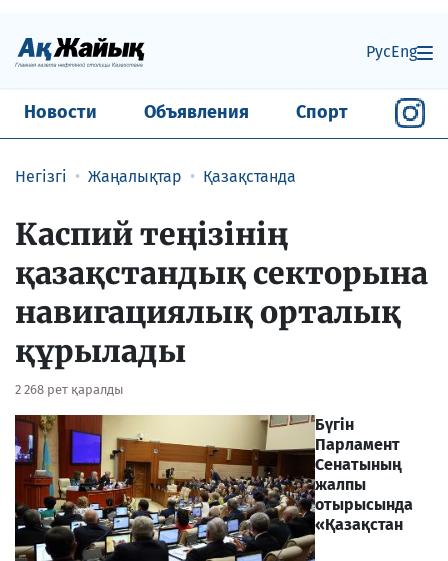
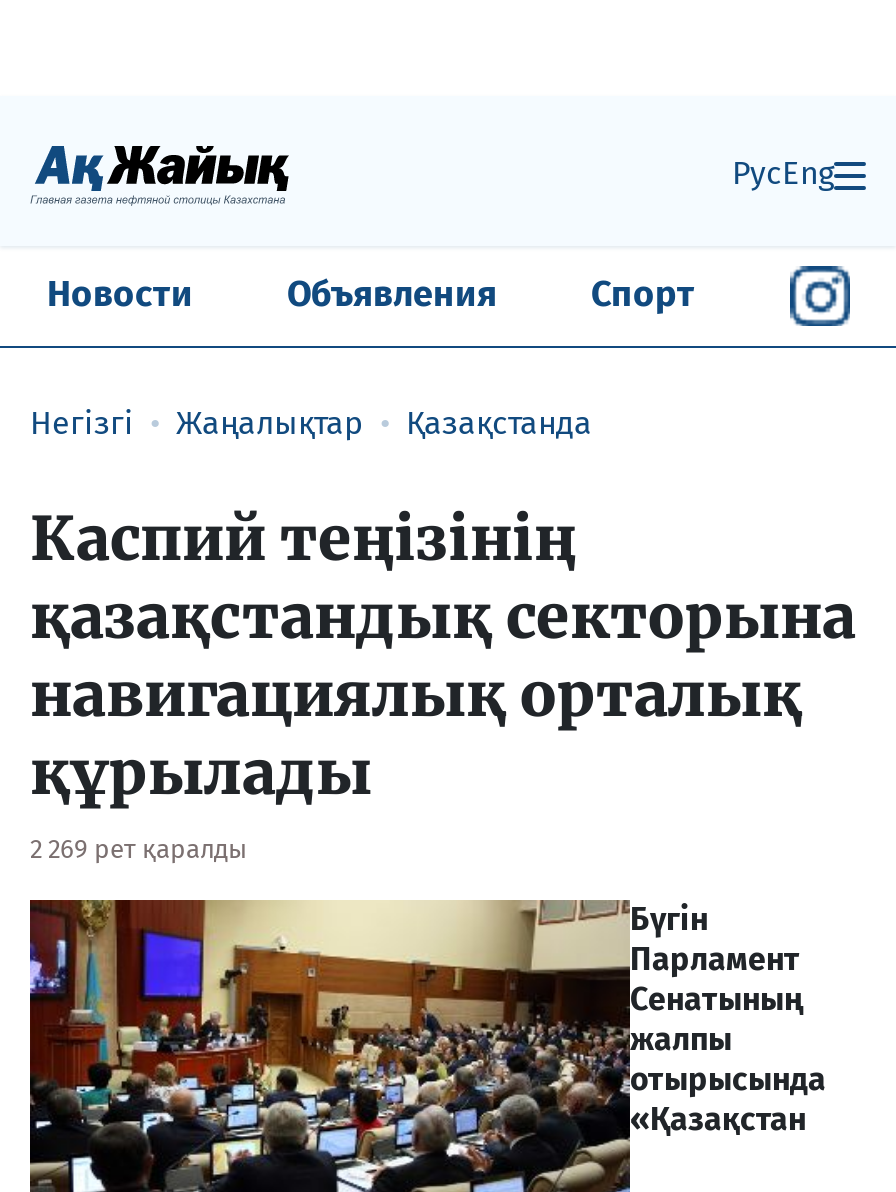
[15,382,124,397] 2 268 рет қаралды -> [30,833,248,863] 2 269 рет қаралды

